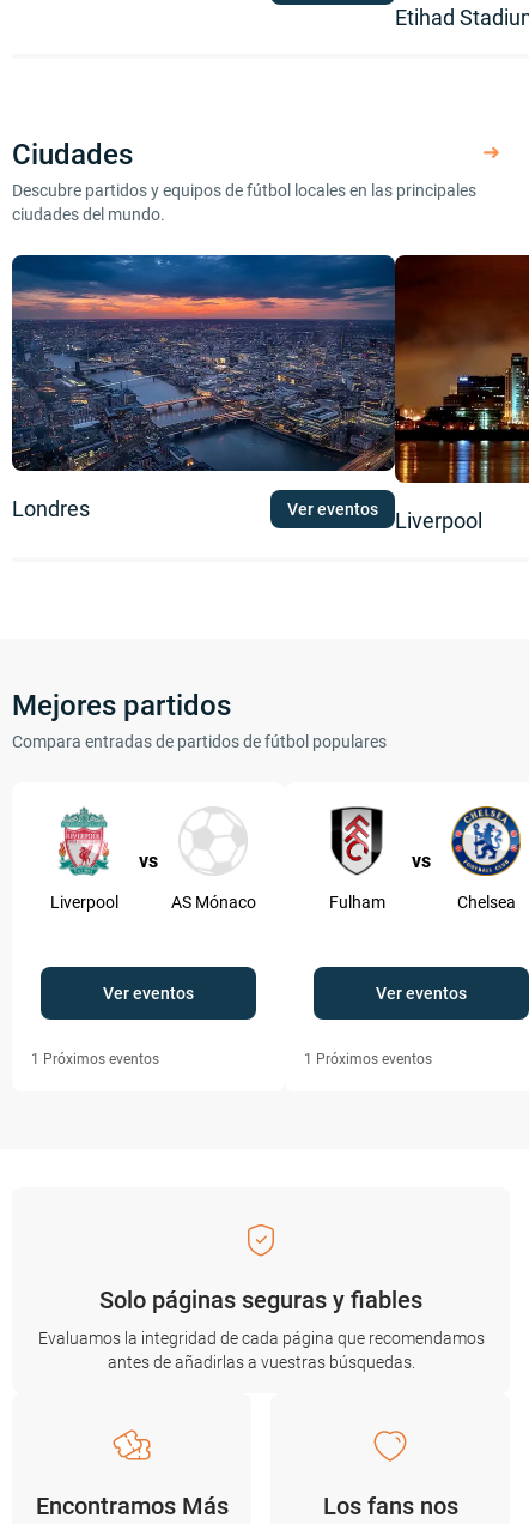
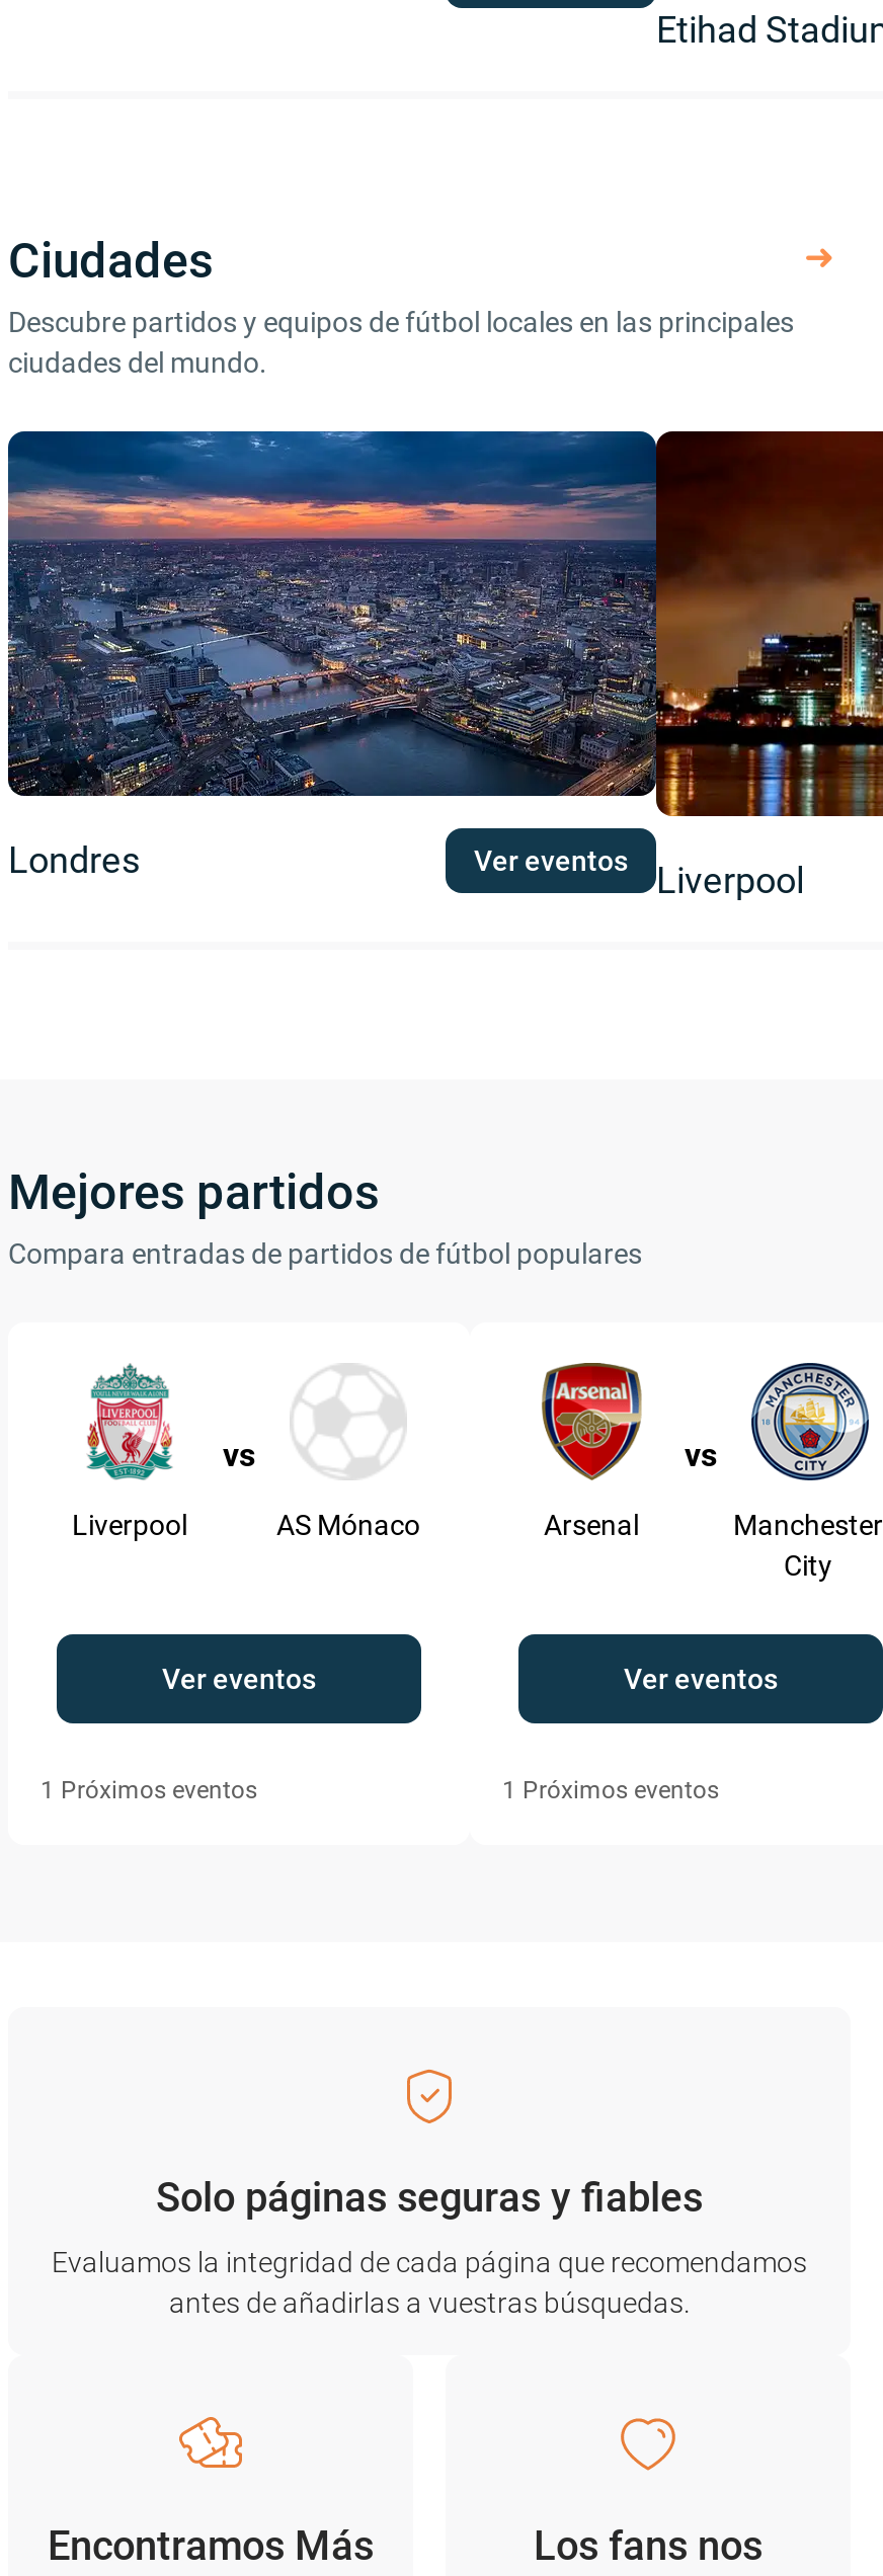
[328,806,387,875] [image] -> [539,1363,644,1480] [image]
[329,805,522,912] [image] | Fulham | Chelsea -> [544,1361,883,1582] [image] | Arsenal | Manchester | City

